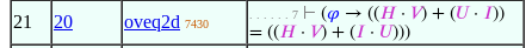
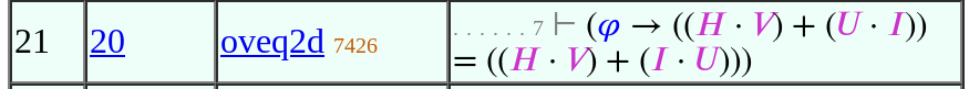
[124,12,209,32] oveq2d 7430 -> [220,22,378,59] oveq2d 7426

